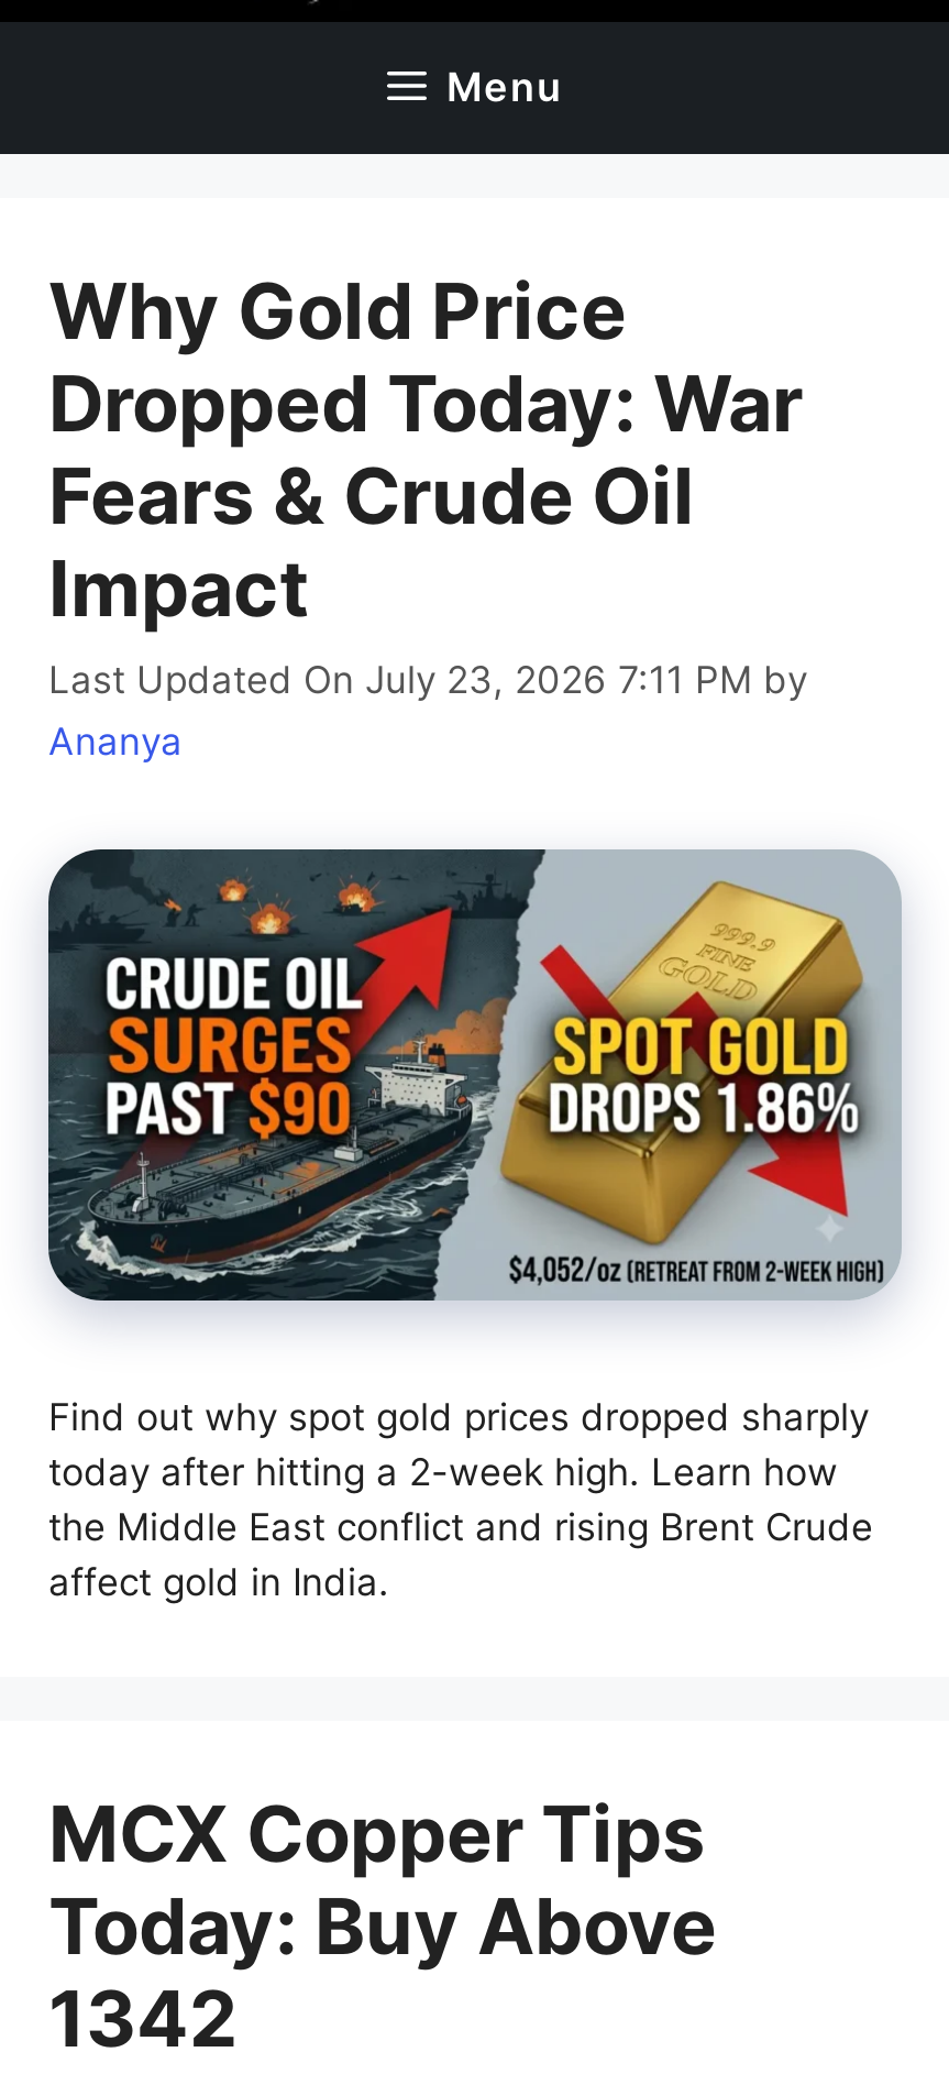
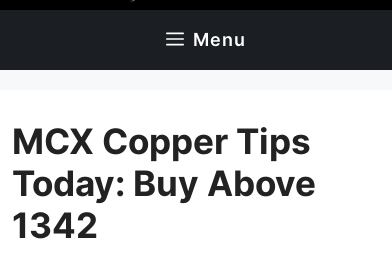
[48,264,807,763] Why Gold Price | Dropped Today: War | Fears & Crude Oil | Impact | Last Updated On July 23, 2026 7:11 PM by | Ananya -> none
[44,847,904,1604] [image] | Find out why spot gold prices dropped sharply | today after hitting a 2-week high. Learn how | the Middle East conflict and rising Brent Crude | affect gold in India. -> none

